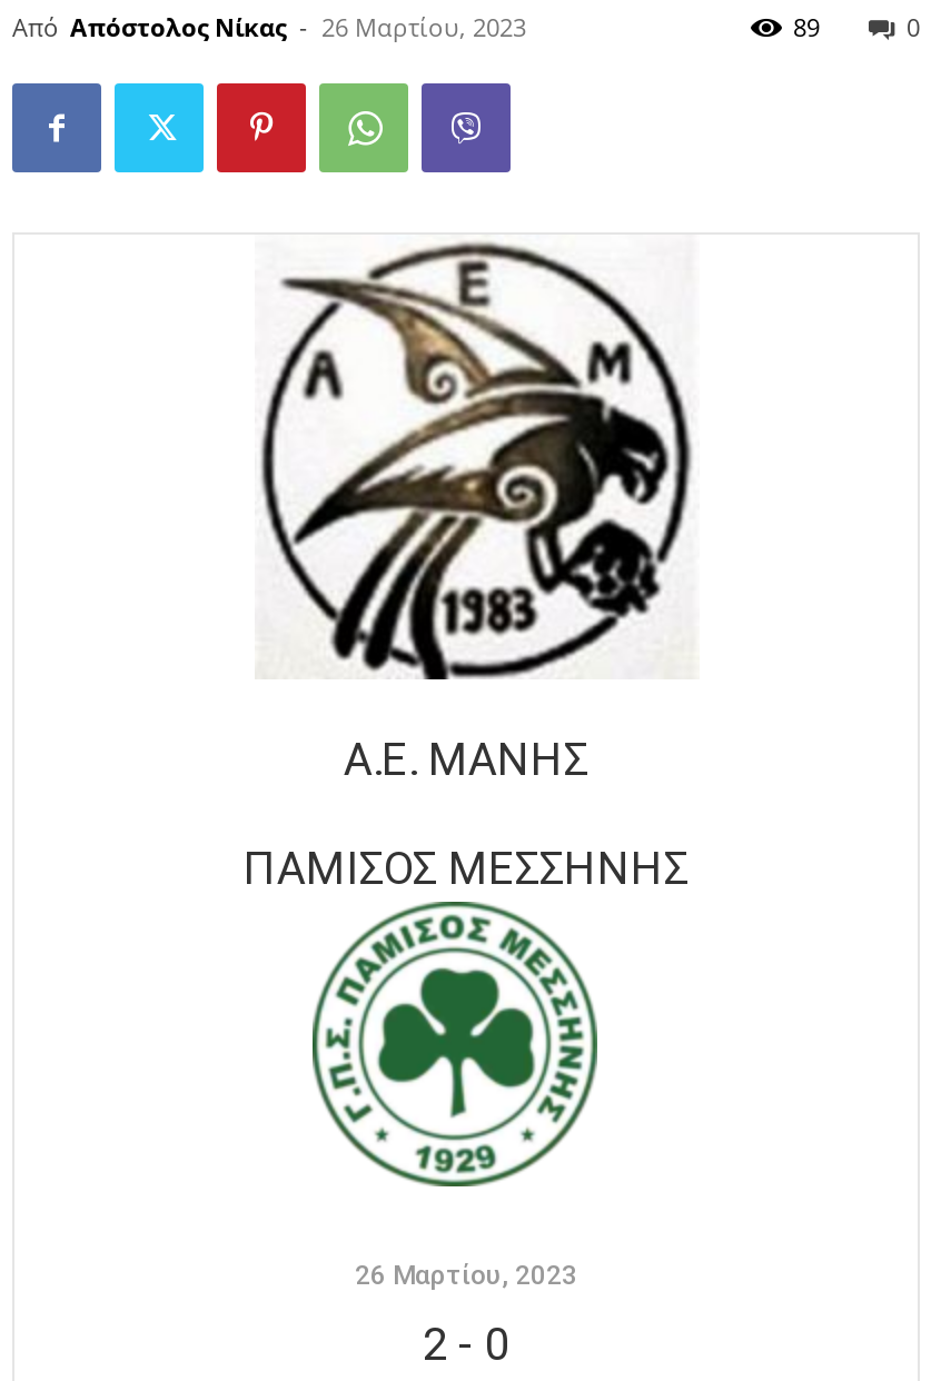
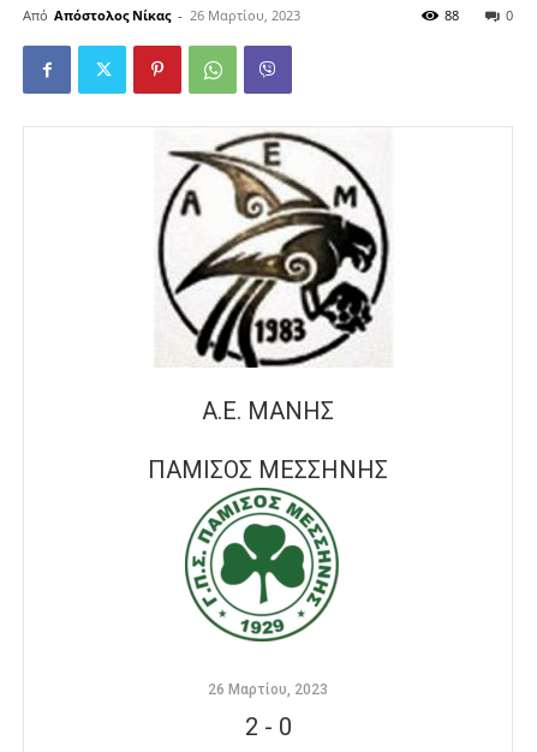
[793,10,820,43] 89 -> [444,6,459,24] 88

